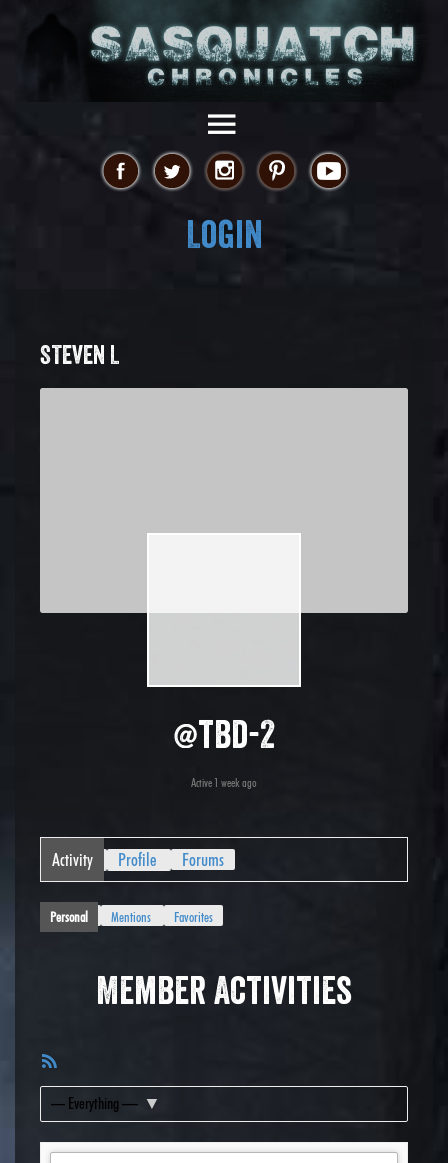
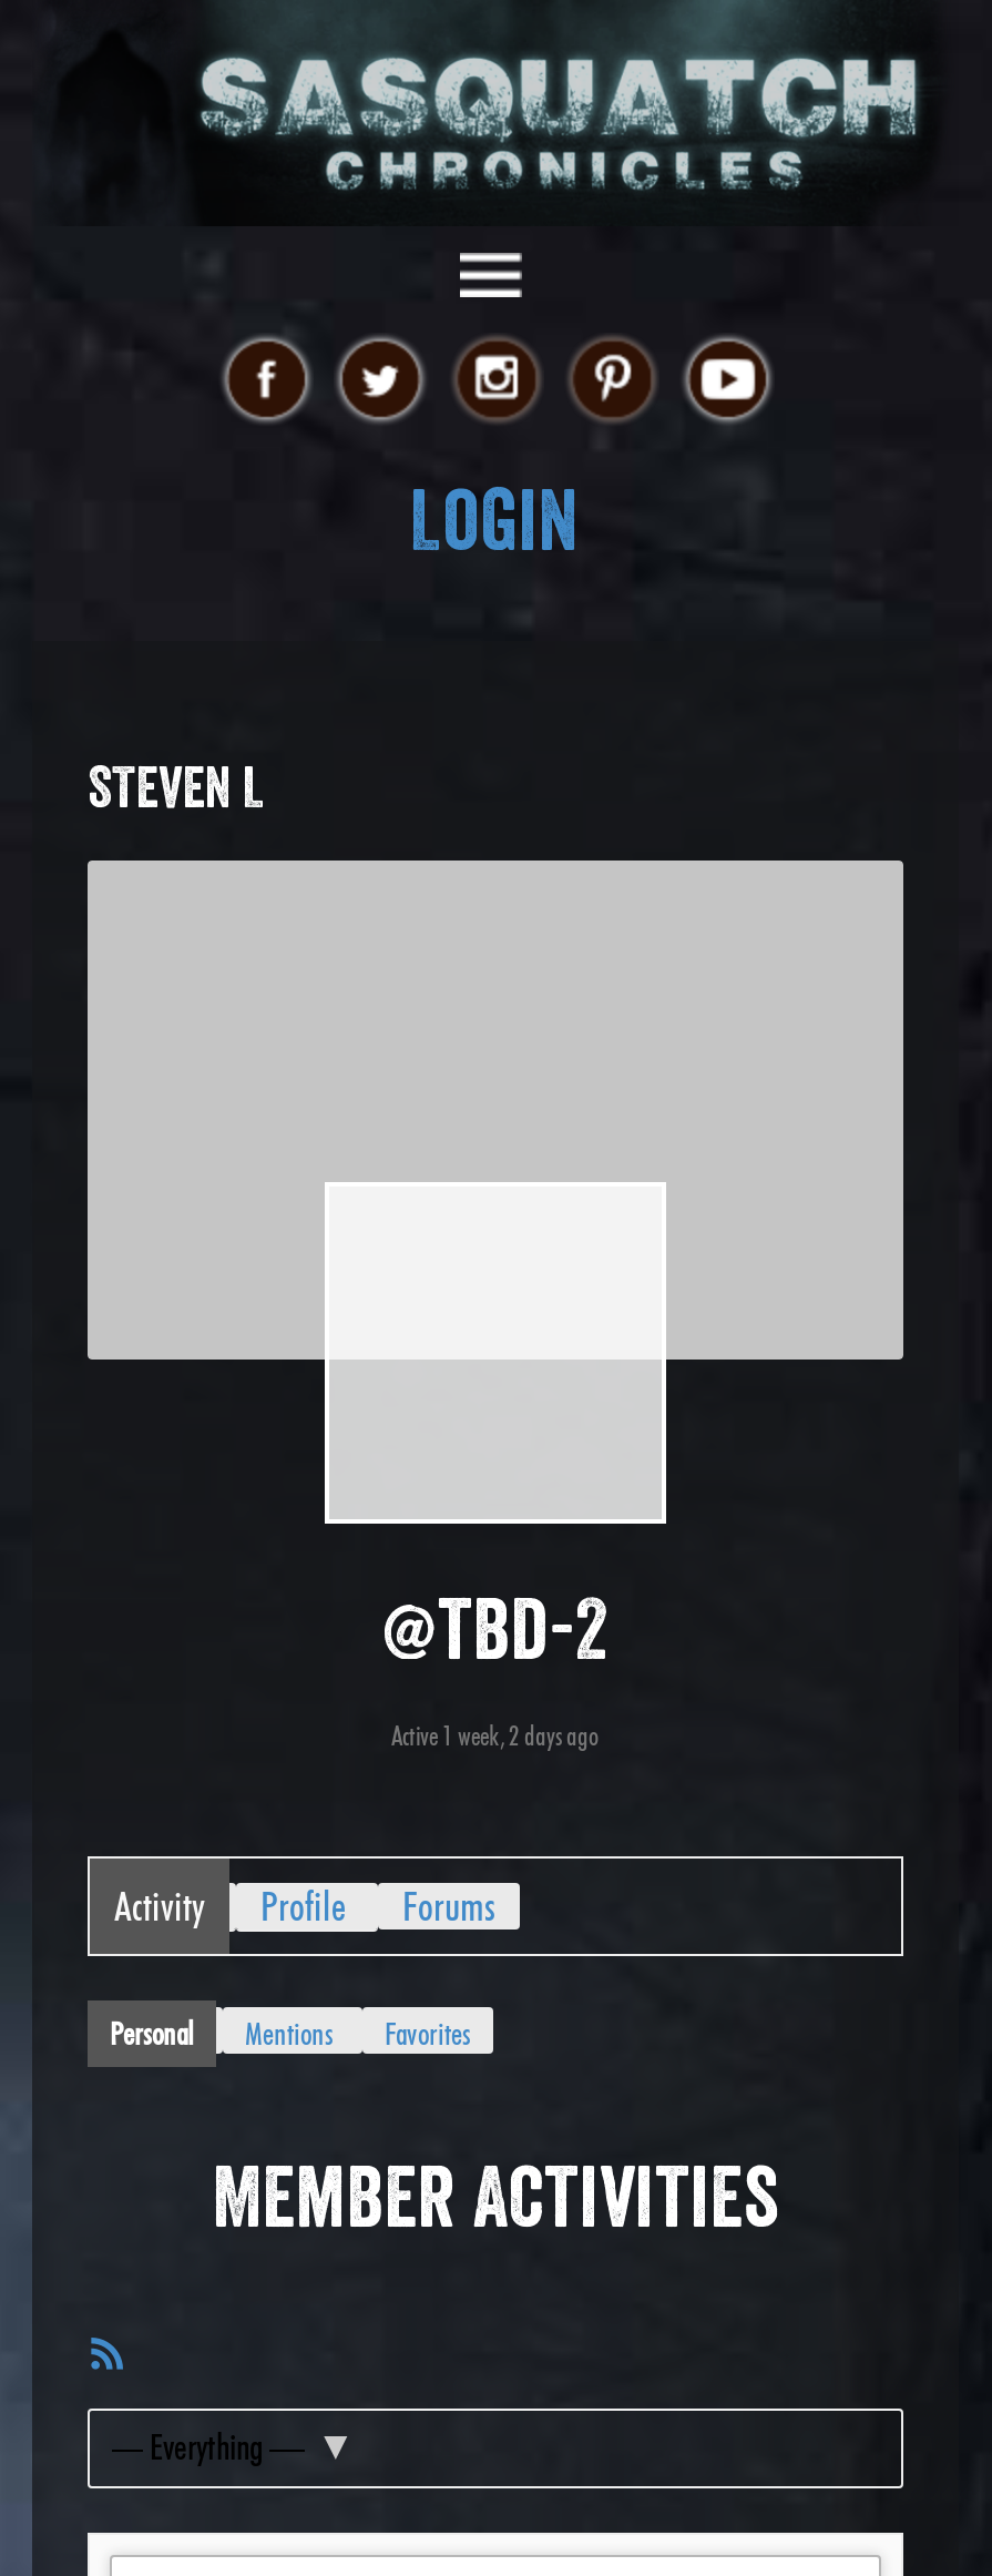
[191,774,257,789] Active 1 week ago -> [391,1718,600,1751] Active 1 week, 2 days ago

